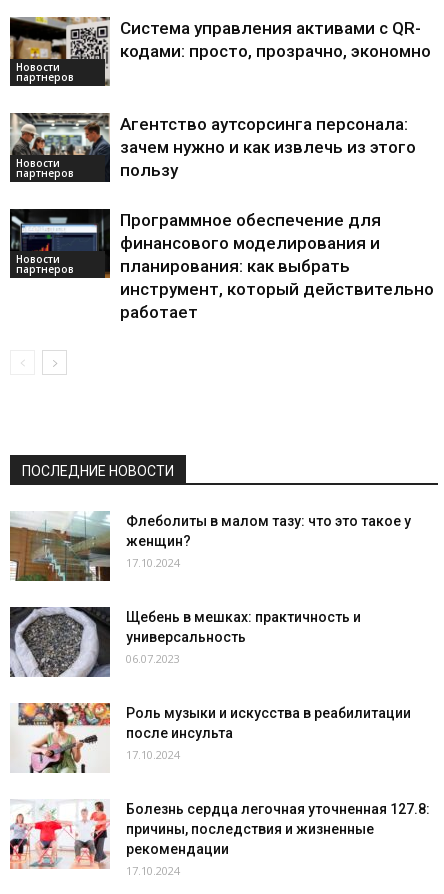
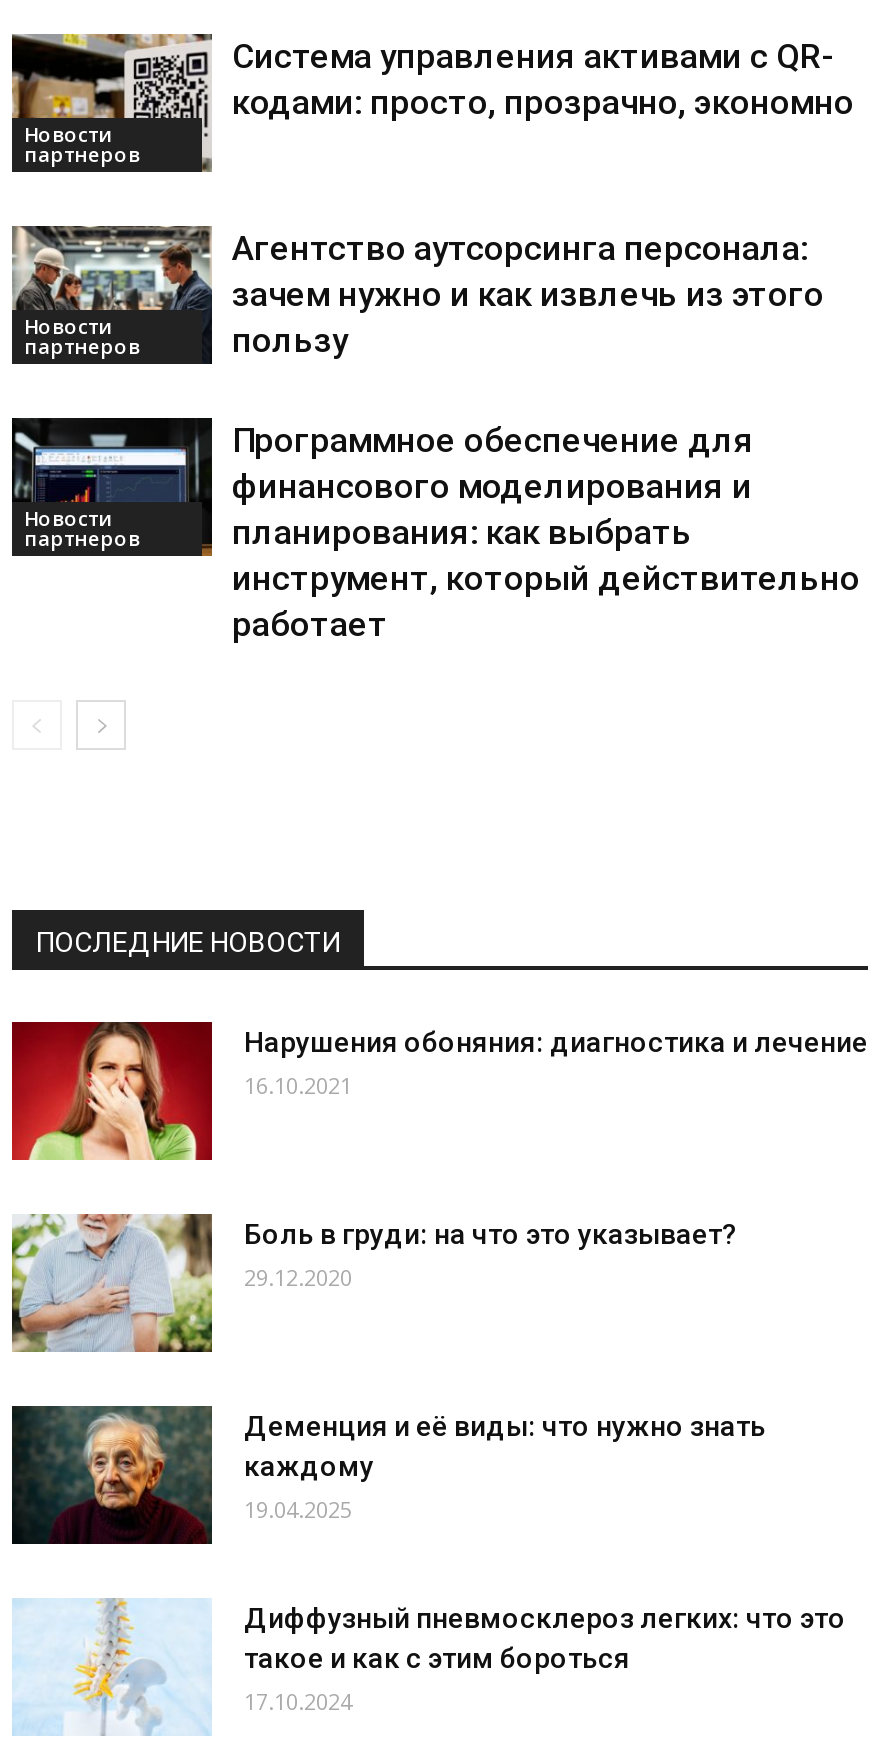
[9,511,411,582] [image] | Флеболиты в малом тазу: что это такое у | женщин? | 17.10.2024 -> [10,1020,868,1162] [image] | Нарушения обоняния: диагностика и лечение | 16.10.2021
[9,606,361,678] [image] | Щебень в мешках: практичность и | универсальность | 06.07.2023 -> [10,1212,738,1354] [image] | Боль в груди: на что это указывает? | 29.12.2020
[10,702,411,774] [image] | Роль музыки и искусства в реабилитации | после инсульта | 17.10.2024 -> [10,1404,766,1546] [image] | Деменция и её виды: что нужно знать | каждому | 19.04.2025
[9,800,430,887] [image] | Болезнь сердца легочная уточненная 127.8: | причины, последствия и жизненные | рекомендации -> [12,1598,846,1736] [image] | Диффузный пневмосклероз легких: что это | такое и как с этим бороться

